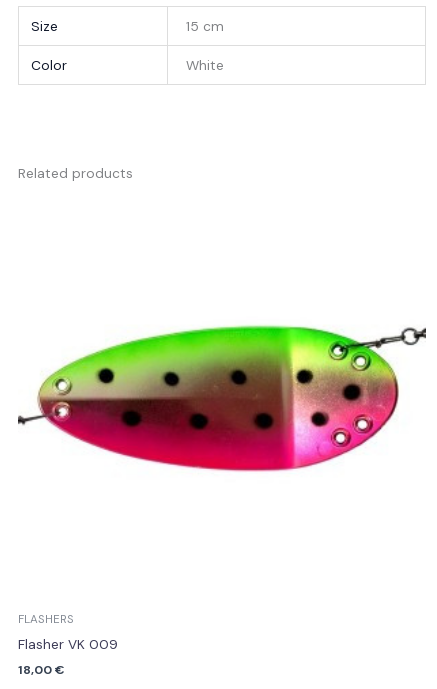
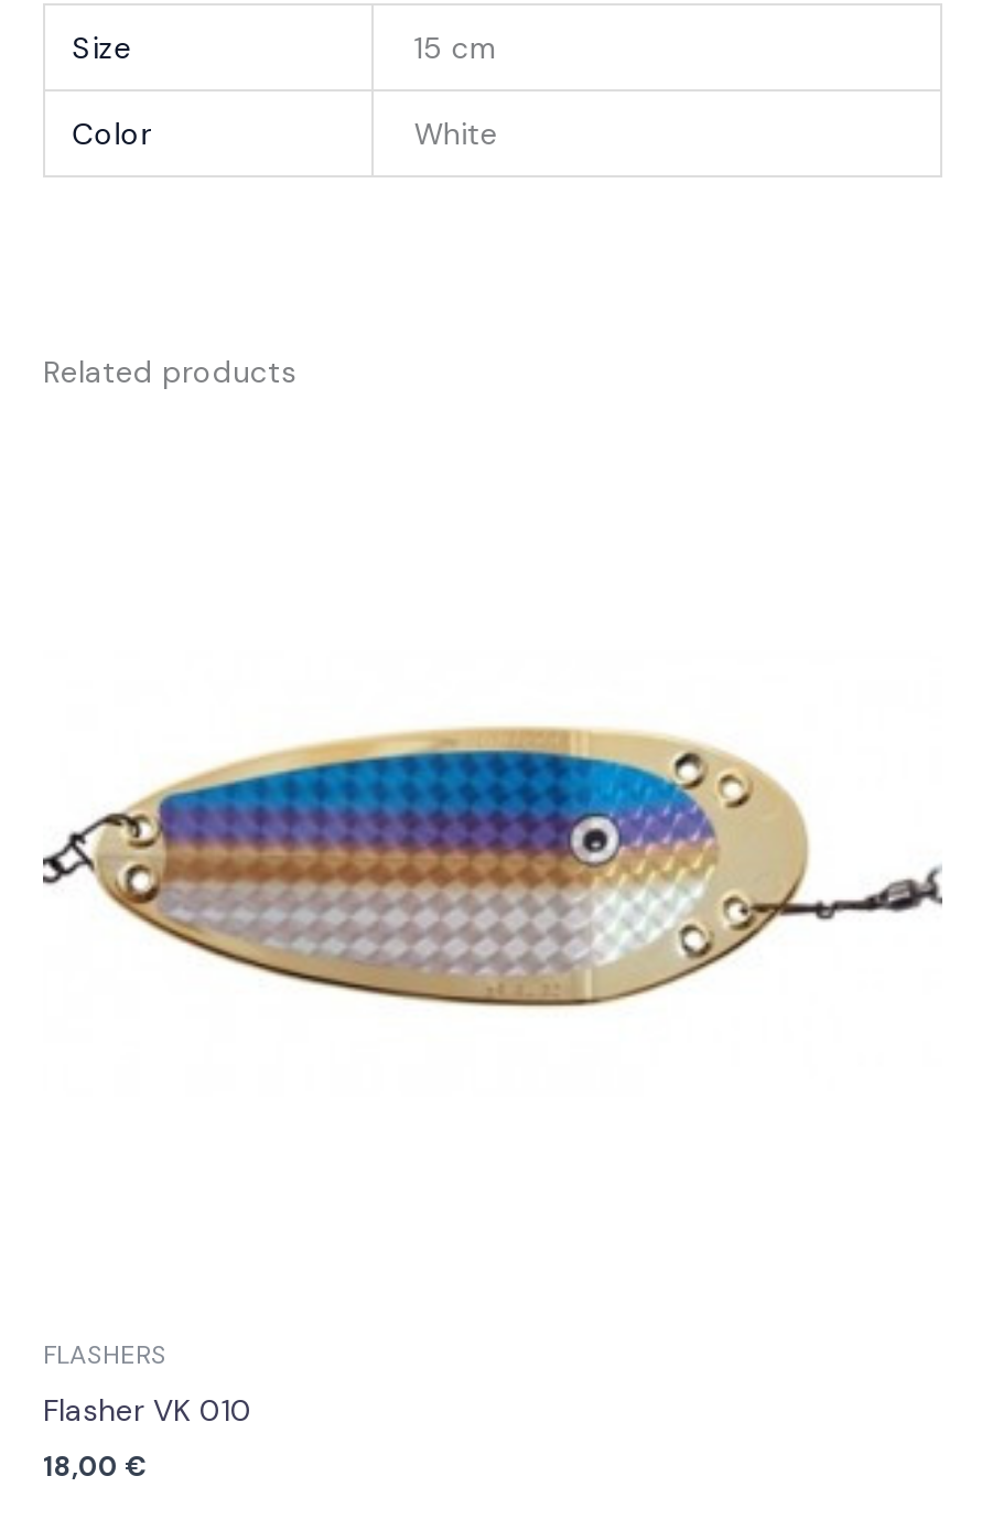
[17,325,427,472] [image] -> [41,707,945,1028] [image]
[18,635,118,653] Flasher VK 009 -> [43,1390,252,1430] Flasher VK 010

